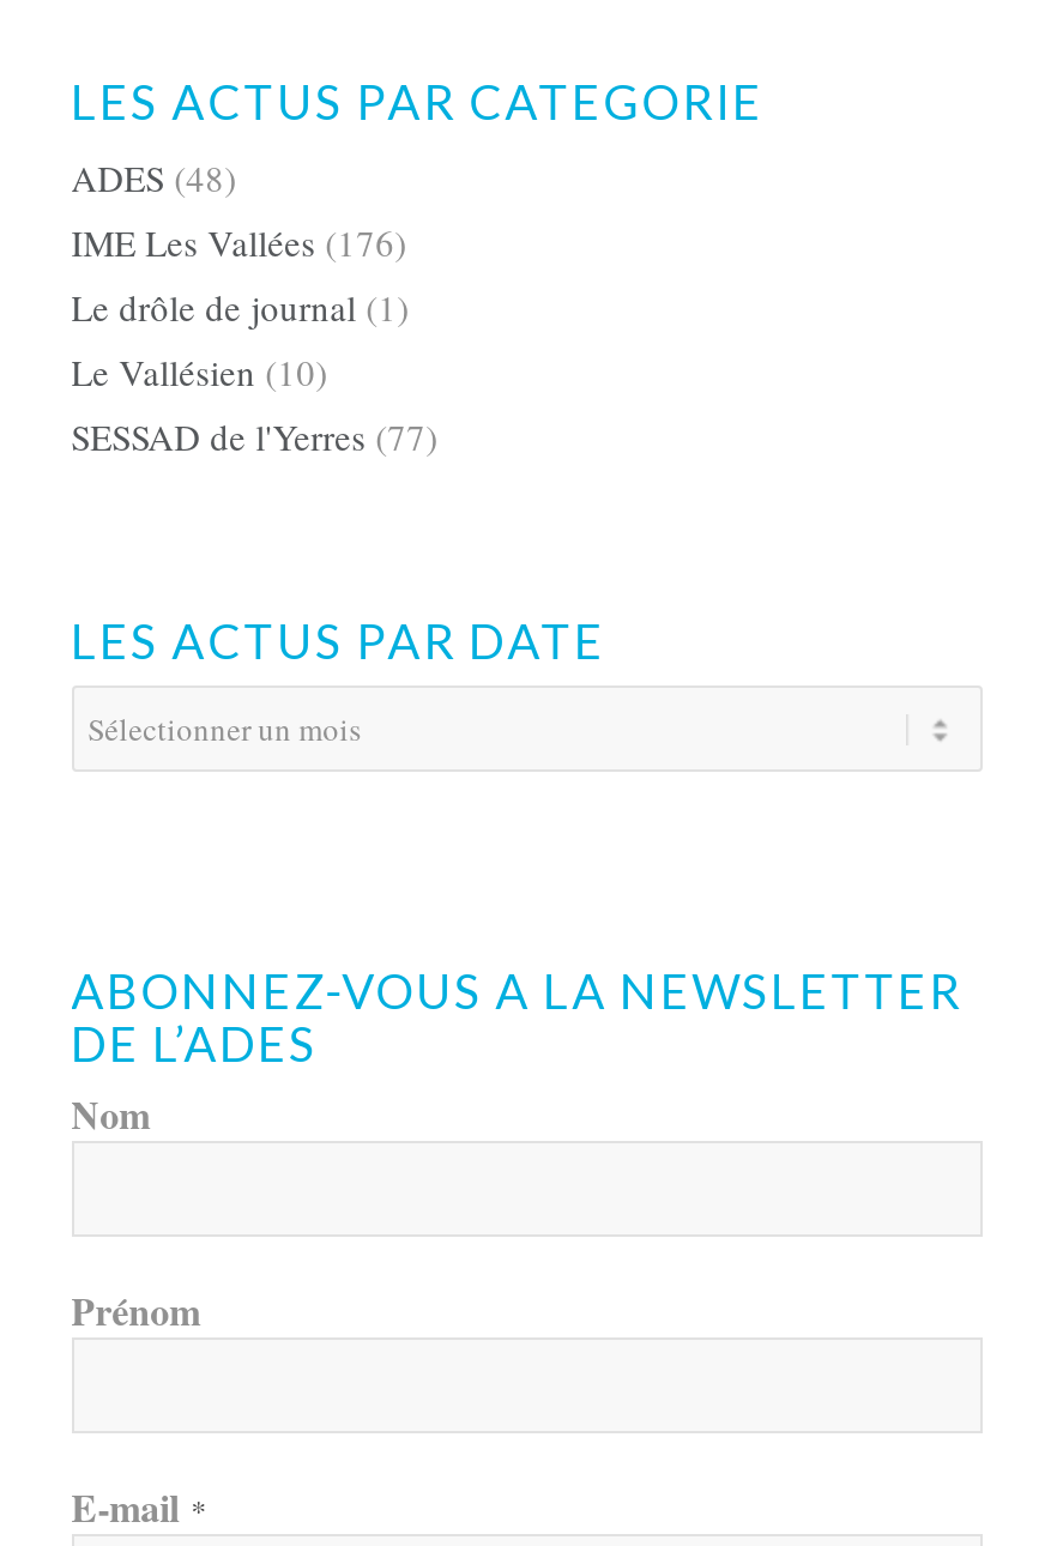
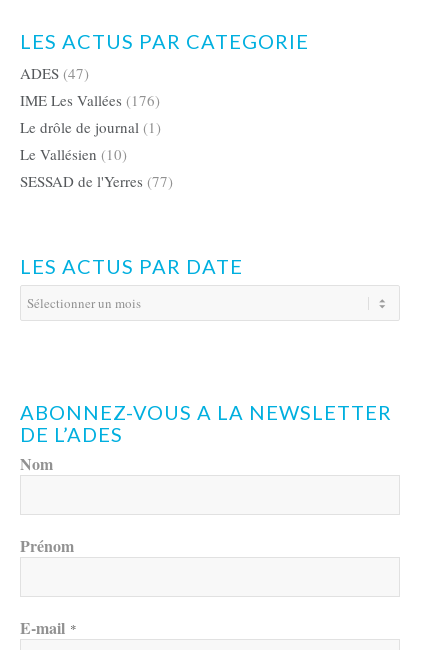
[71,153,236,201] ADES (48) -> [20,63,89,83] ADES (47)

